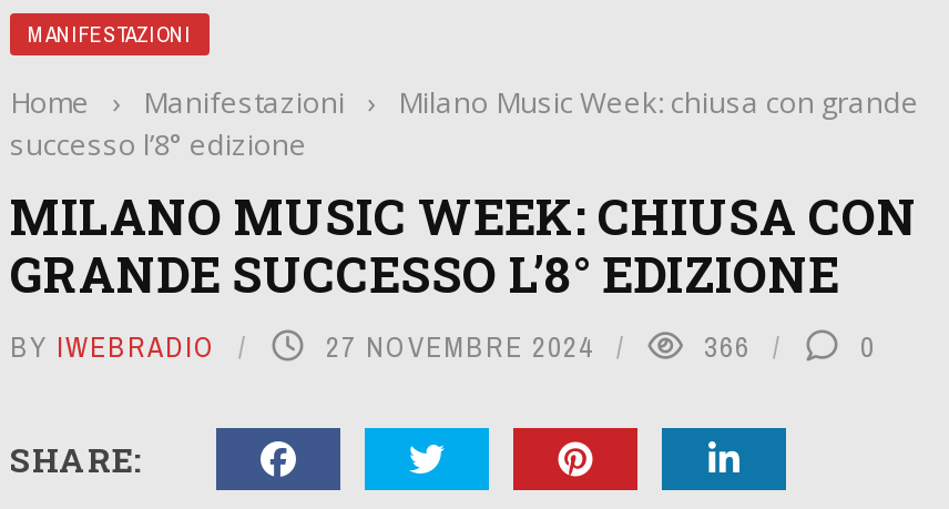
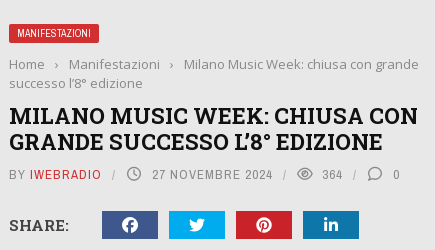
[704,328,751,366] 366 -> [322,166,343,183] 364

